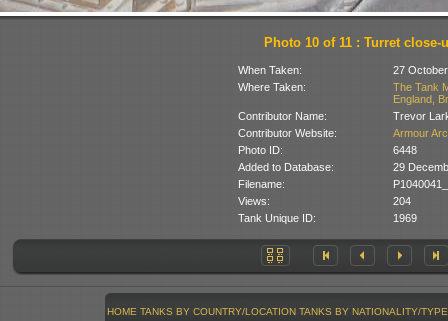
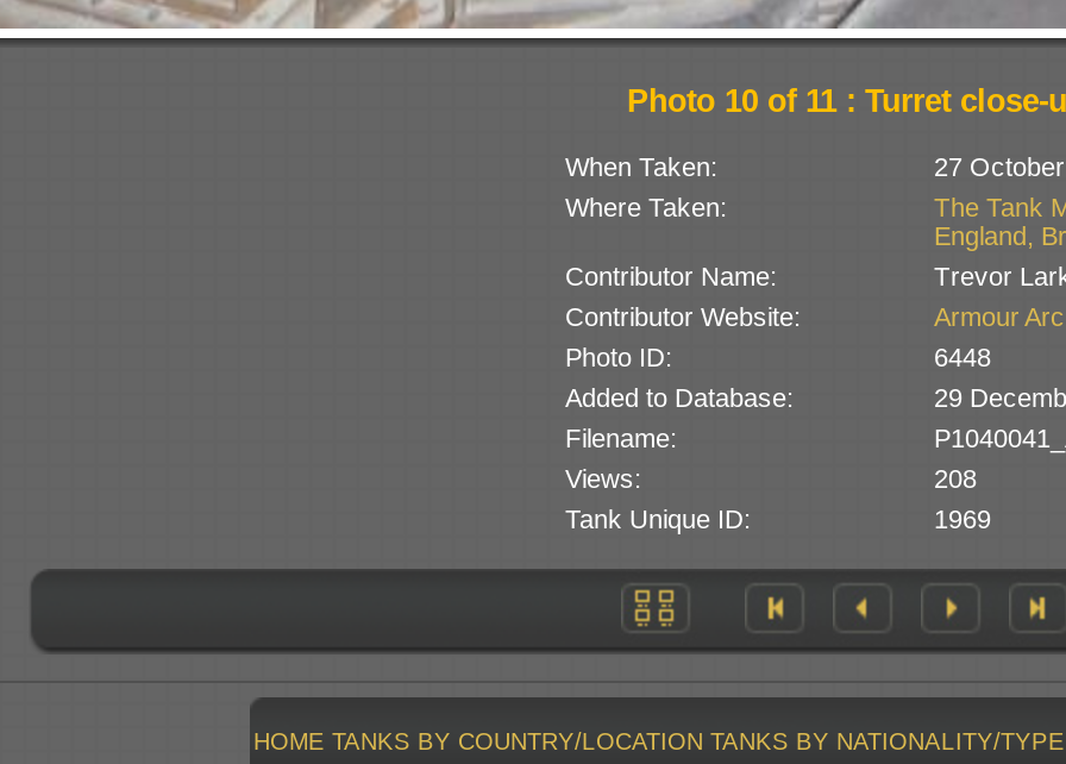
[392,195,410,207] 204 -> [934,465,977,493] 208

